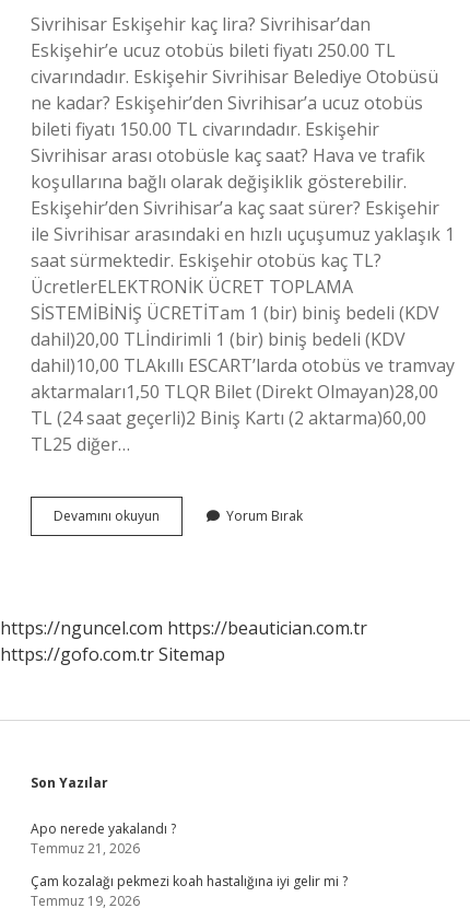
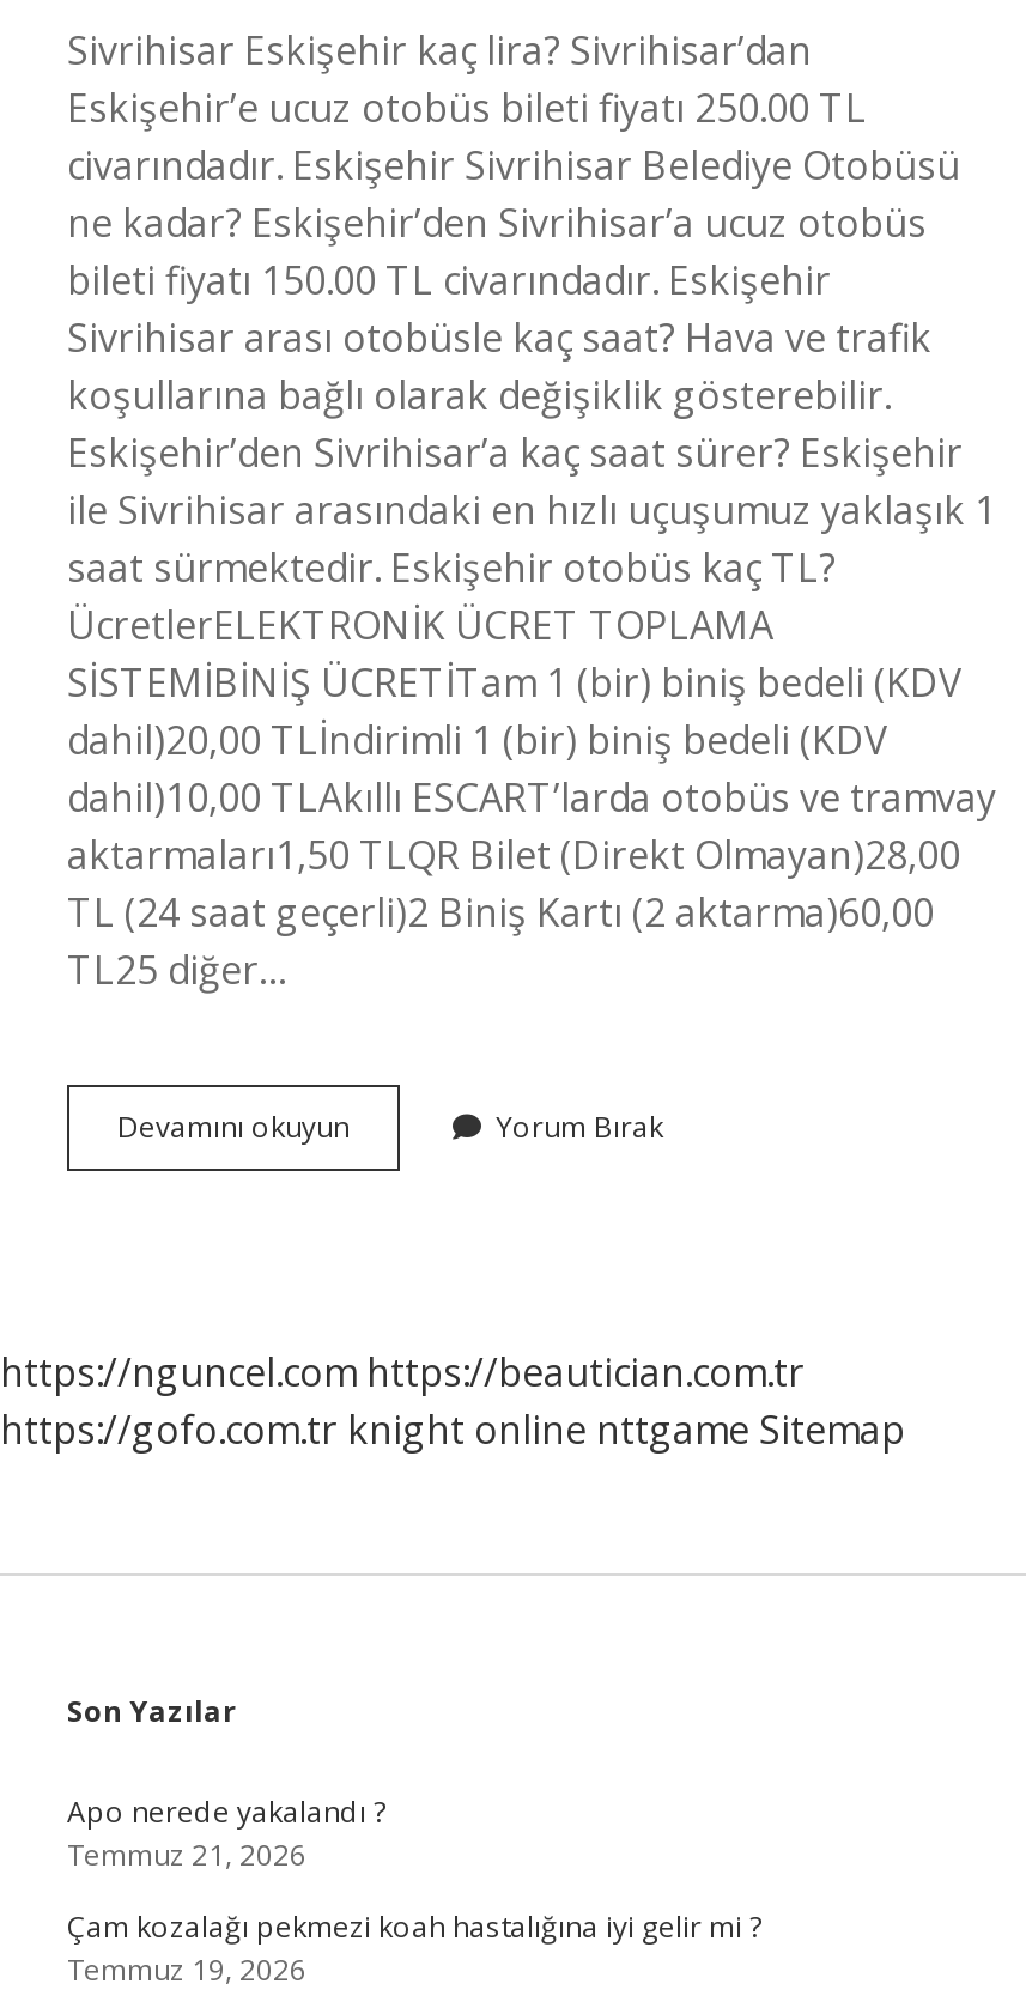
[0,642,225,666] https://gofo.com.tr Sitemap -> [0,1403,905,1456] https://gofo.com.tr knight online nttgame Sitemap

